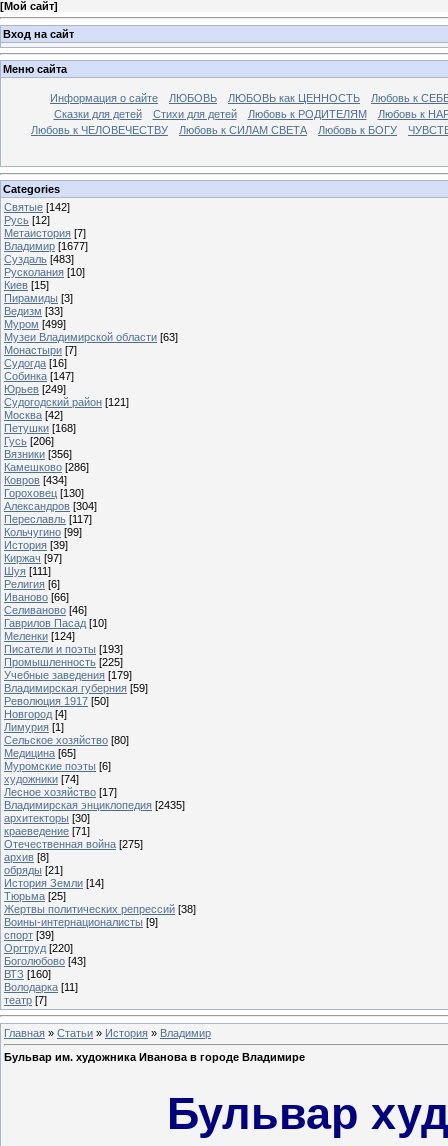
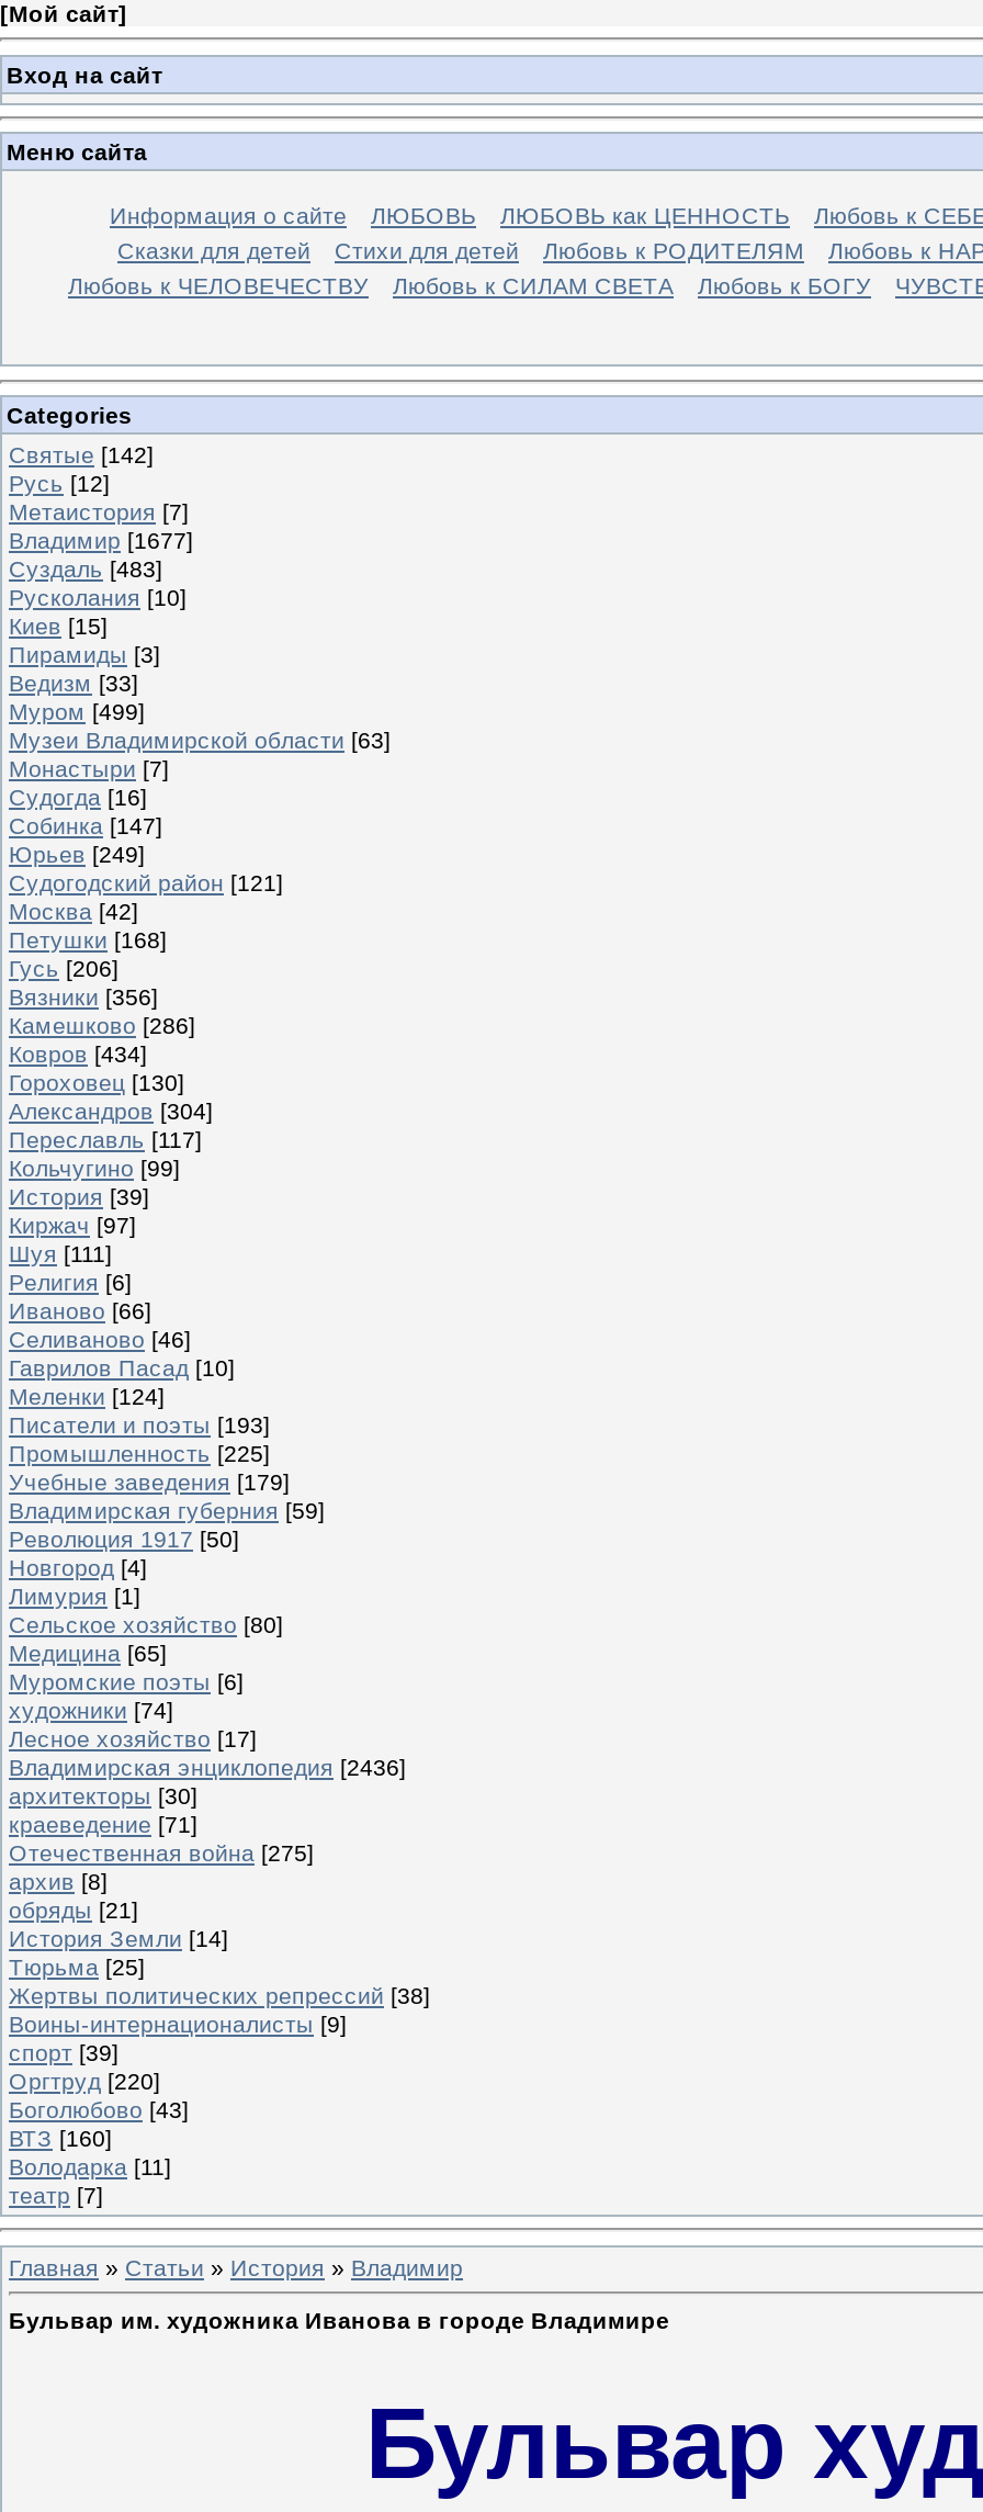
[4,799,185,811] Владимирская энциклопедия [2435] -> [9,1754,406,1780] Владимирская энциклопедия [2436]

